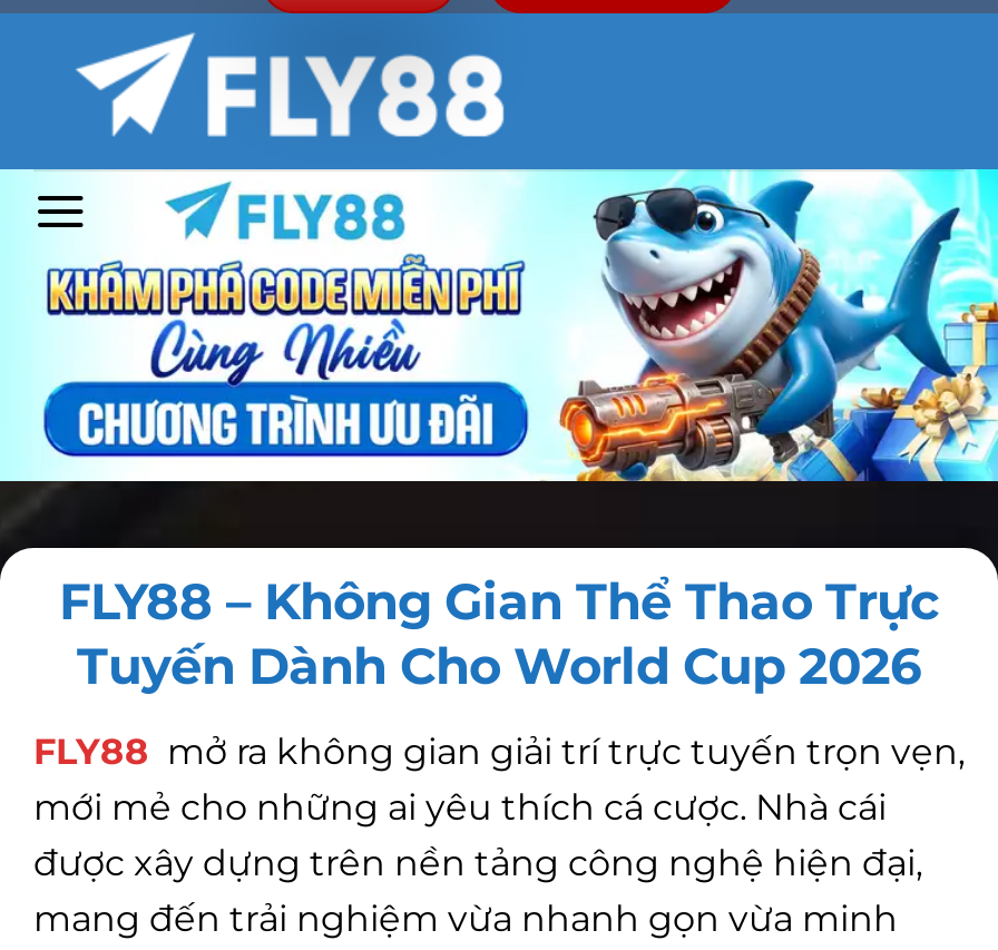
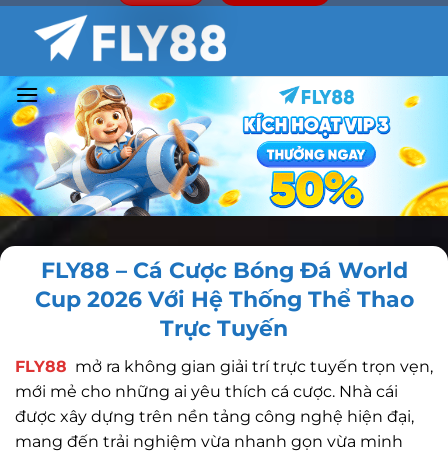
[7,167,991,697] [image] | FLY88 – Không Gian Thể Thao Trực | Tuyến Dành Cho World Cup 2026 -> [3,75,445,342] [image] | FLY88 – Cá Cược Bóng Đá World | Cup 2026 Với Hệ Thống Thể Thao | Trực Tuyến

